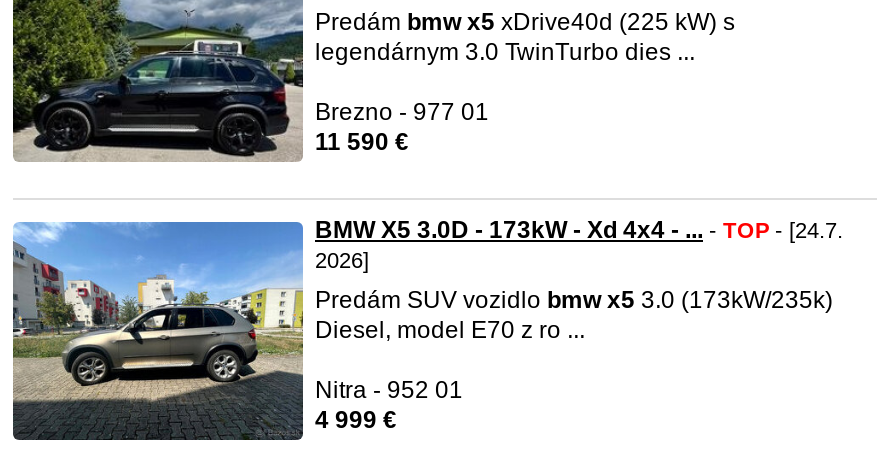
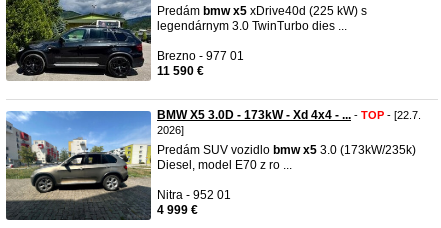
[315,216,843,244] BMW X5 3.0D - 173kW - Xd 4x4 - ... - TOP - [24.7. -> [157,108,421,122] BMW X5 3.0D - 173kW - Xd 4x4 - ... - TOP - [22.7.

